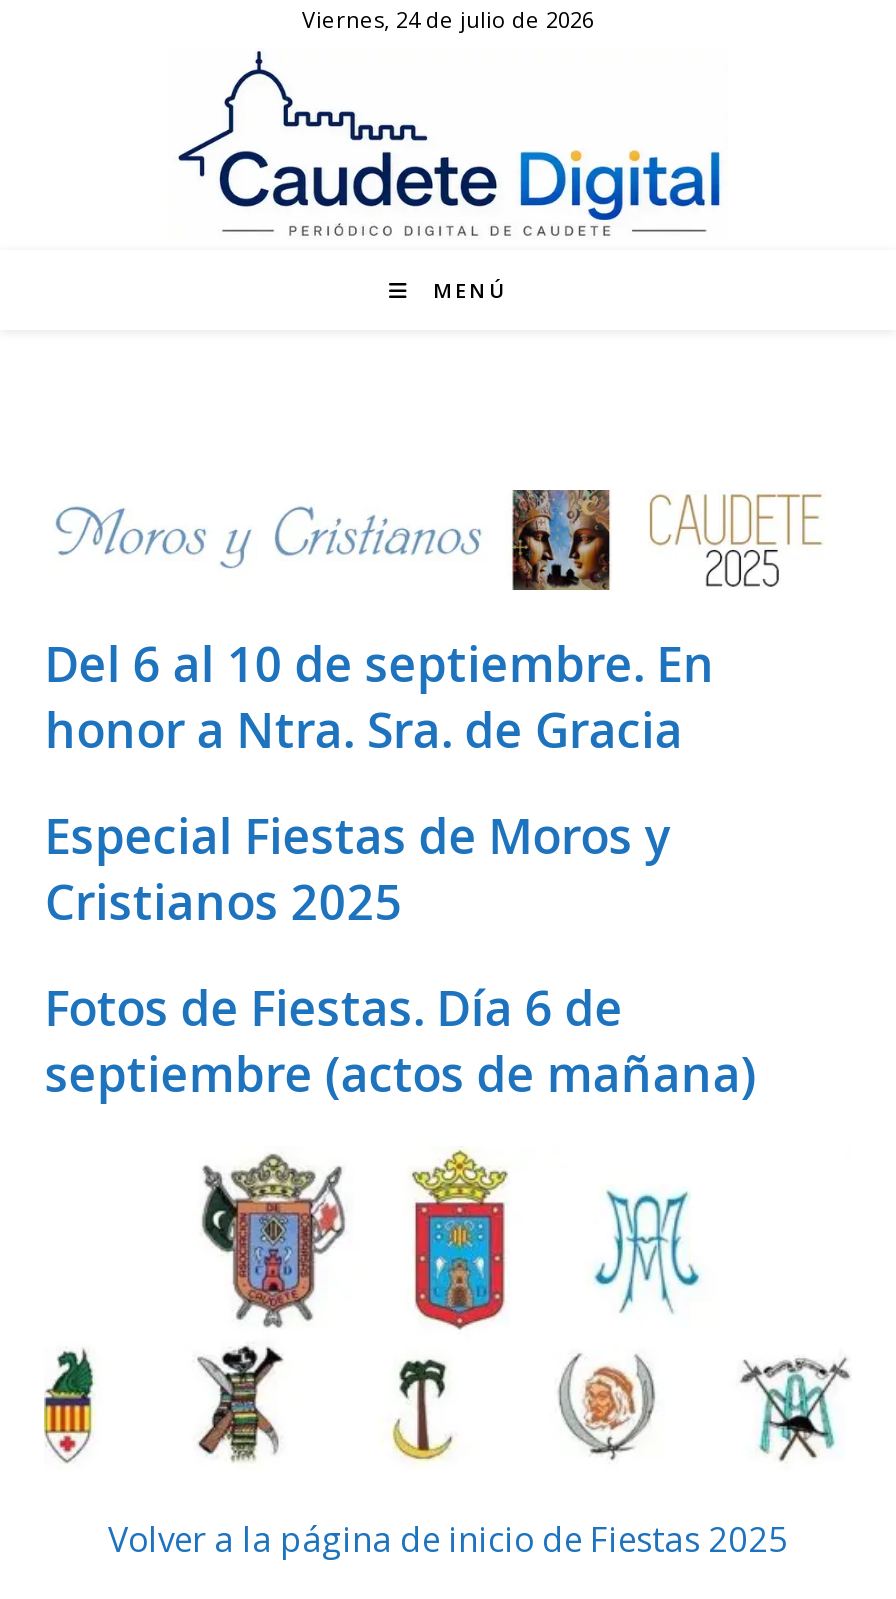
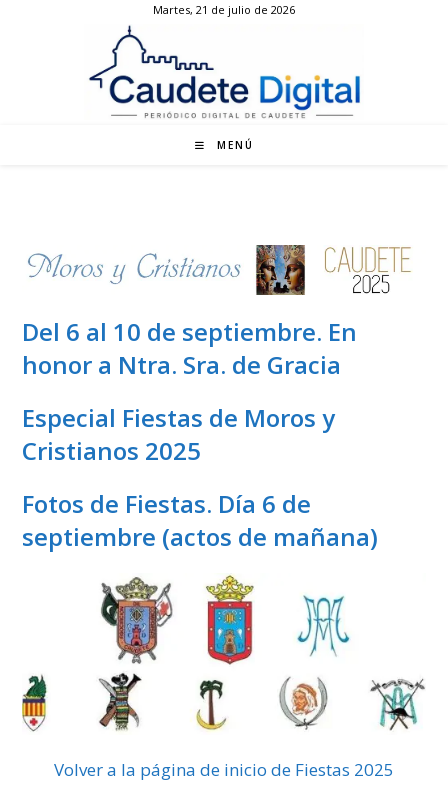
[302,4,594,34] Viernes, 24 de julio de 2026 -> [153,2,295,17] Martes, 21 de julio de 2026

